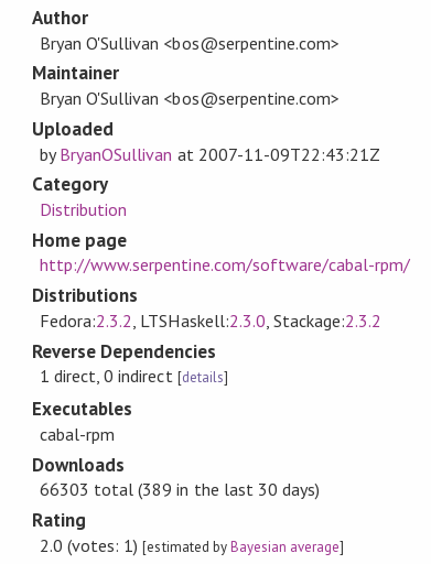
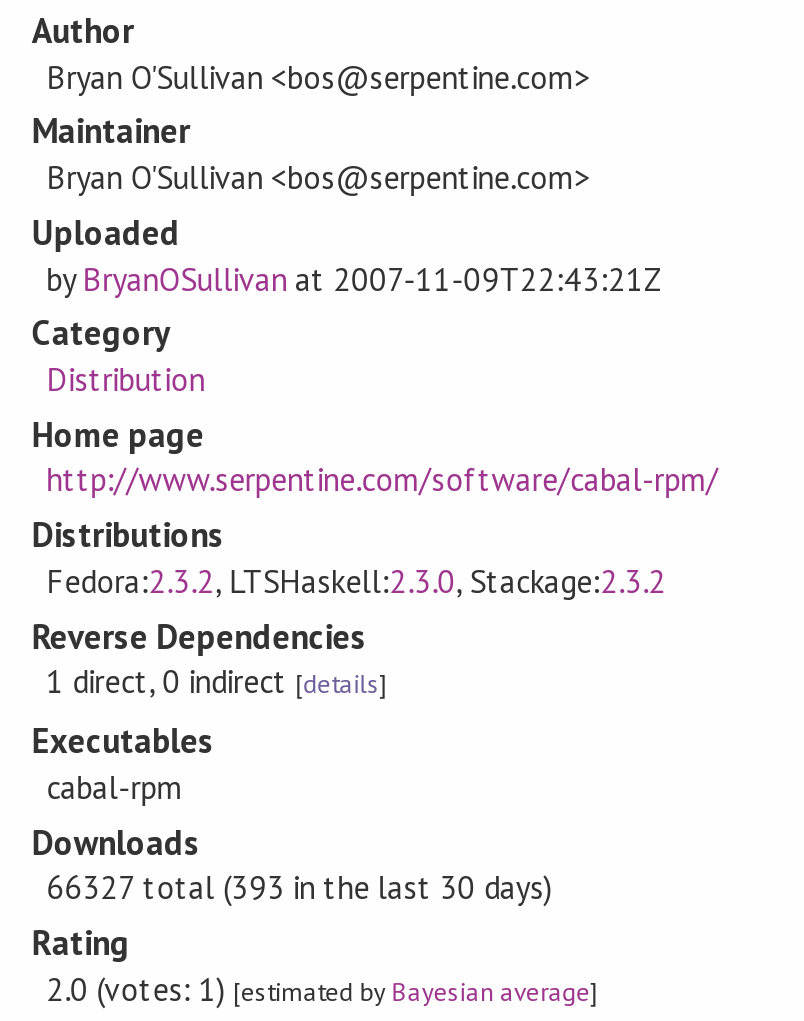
[40,479,320,501] 66303 total (389 in the last 30 days) -> [46,868,552,908] 66327 total (393 in the last 30 days)

